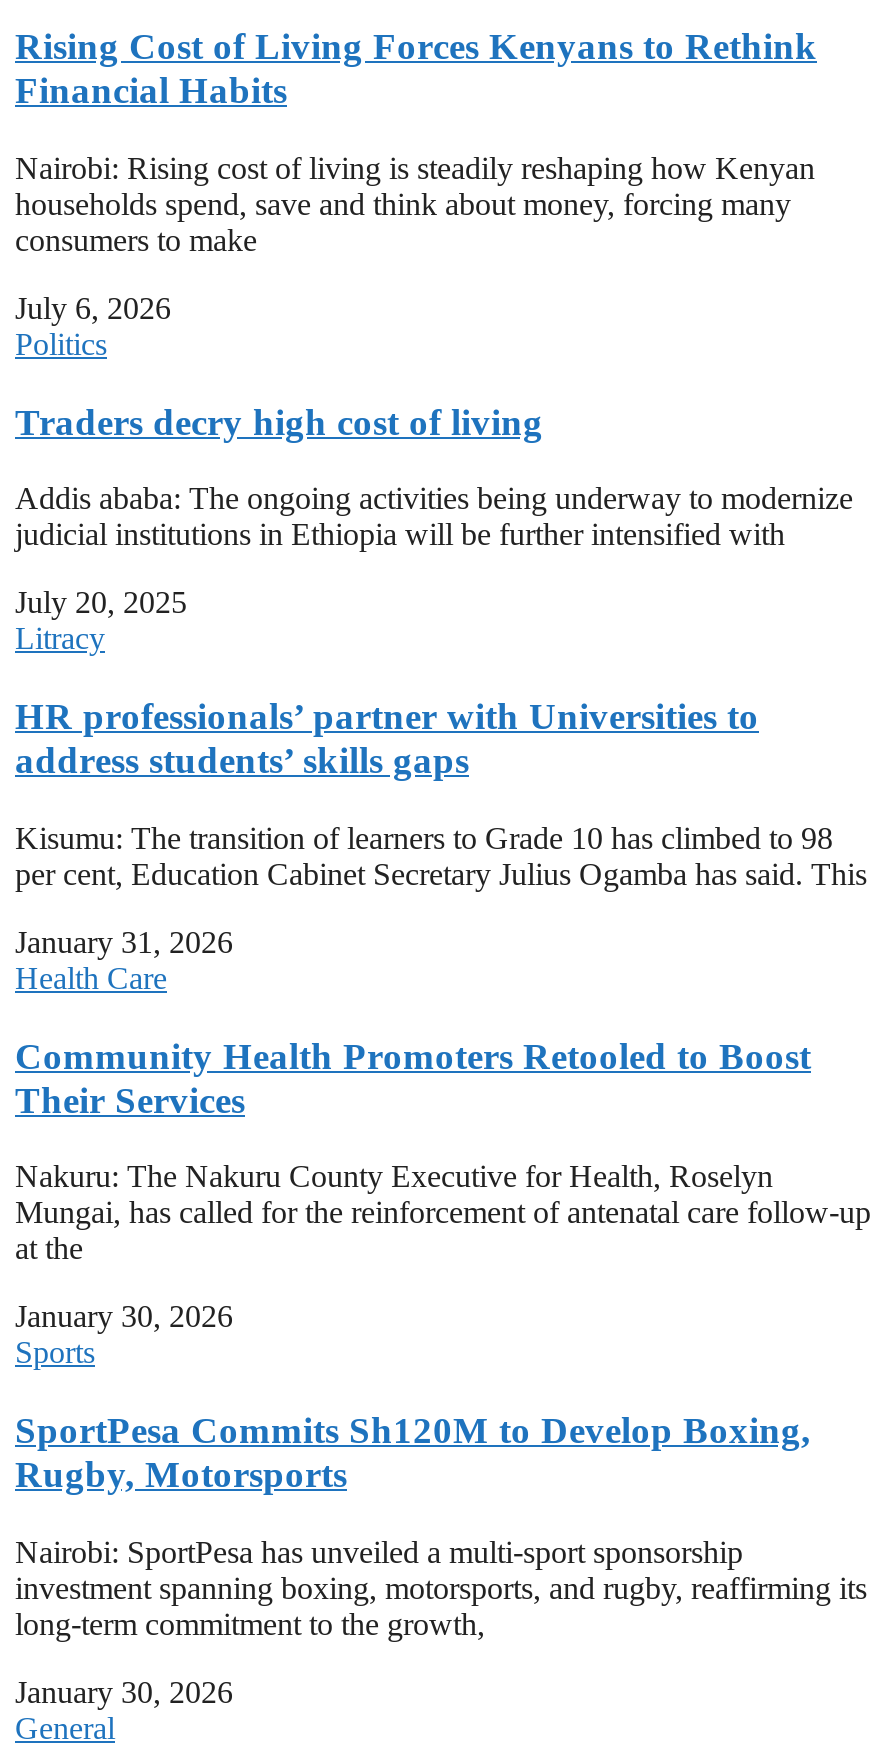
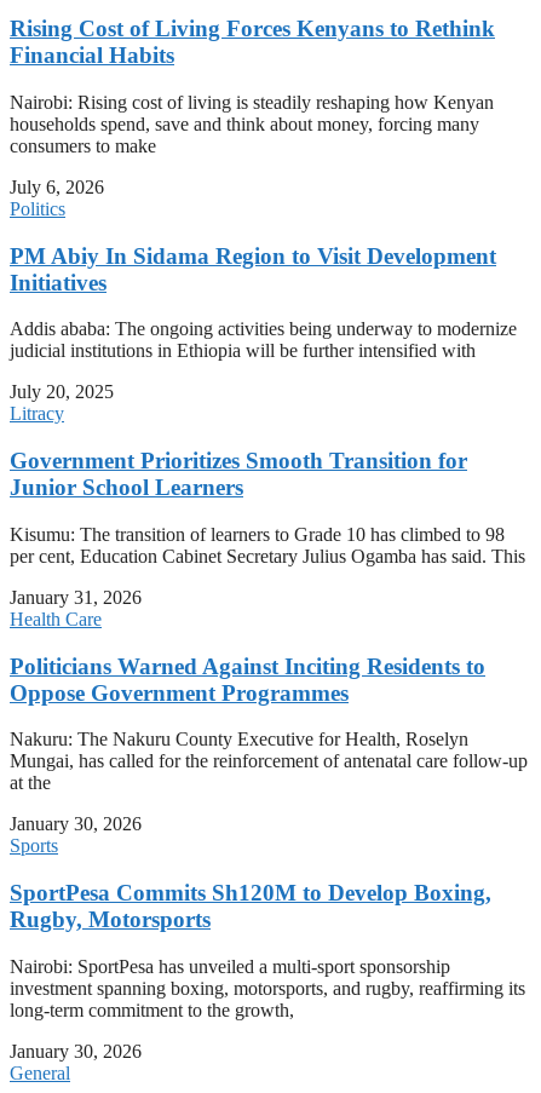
[15,400,543,442] Traders decry high cost of living -> [10,243,496,295] PM Abiy In Sidama Region to Visit Development | Initiatives
[15,695,759,781] HR professionals’ partner with Universities to | address students’ skills gaps -> [10,448,467,500] Government Prioritizes Smooth Transition for | Junior School Learners
[15,1034,811,1120] Community Health Promoters Retooled to Boost | Their Services -> [10,653,485,705] Politicians Warned Against Inciting Residents to | Oppose Government Programmes

